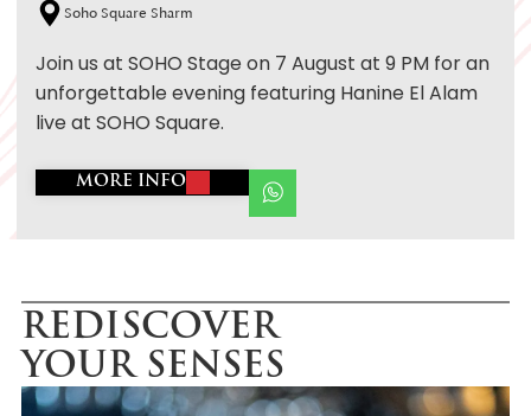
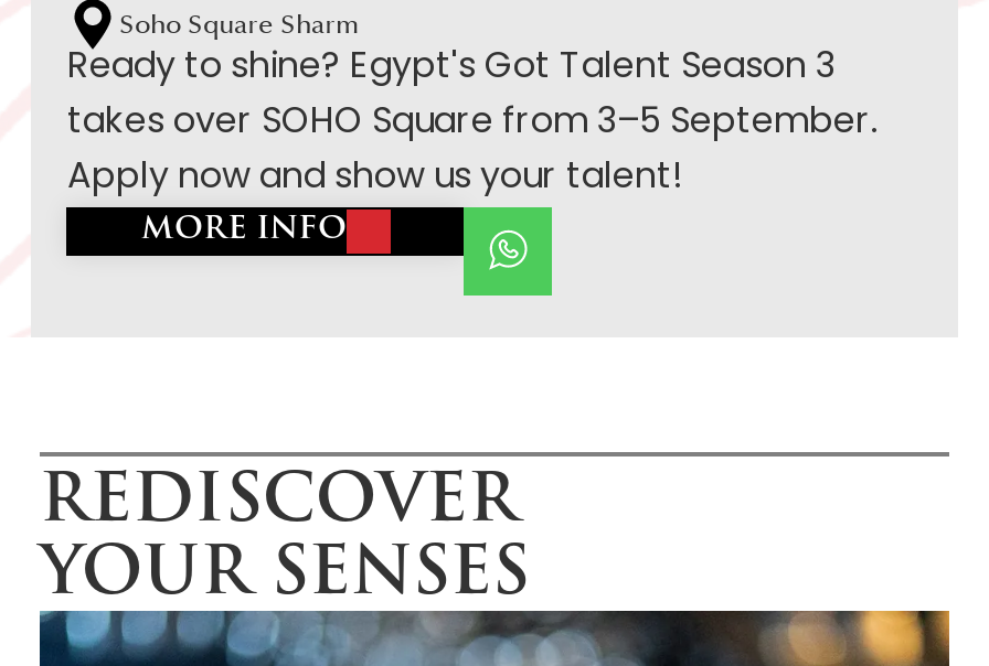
[36,49,490,136] Join us at SOHO Stage on 7 August at 9 PM for an | unforgettable evening featuring Hanine El Alam | live at SOHO Square. -> [67,39,878,200] Ready to shine? Egypt's Got Talent Season 3 | takes over SOHO Square from 3–5 September. | Apply now and show us your talent!

